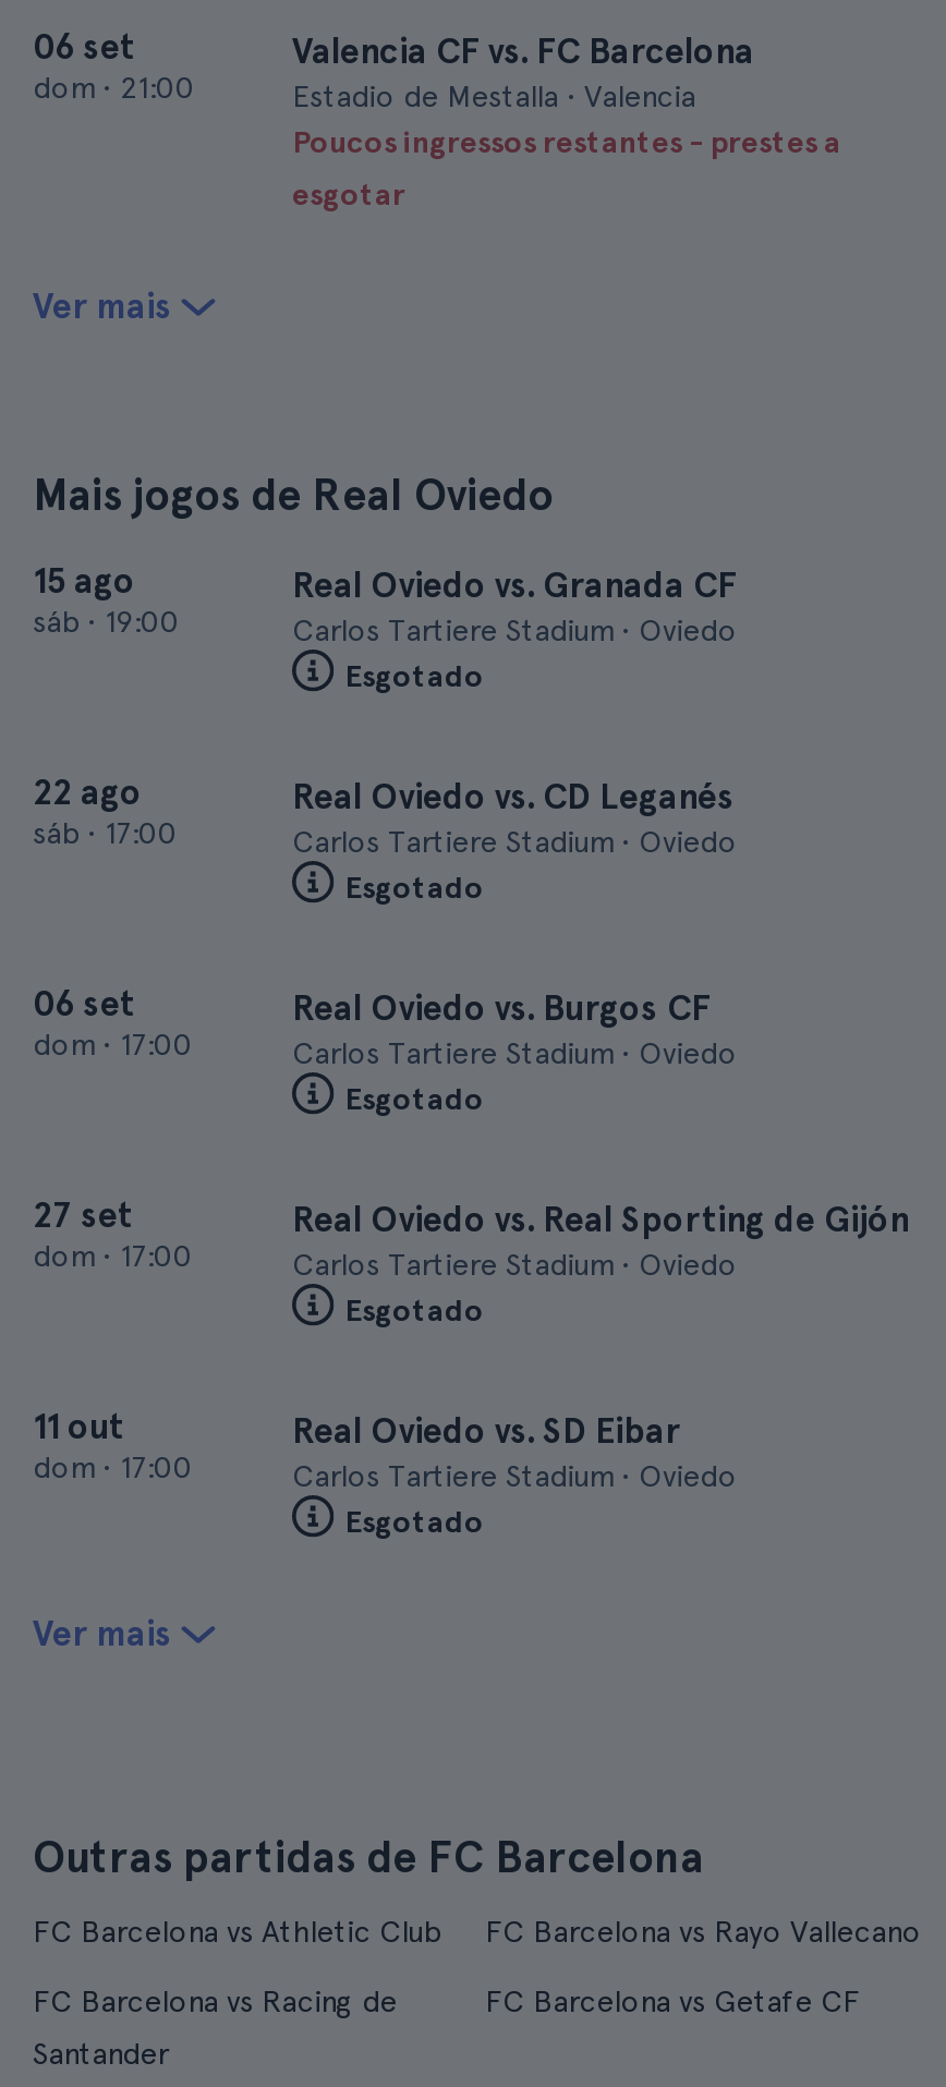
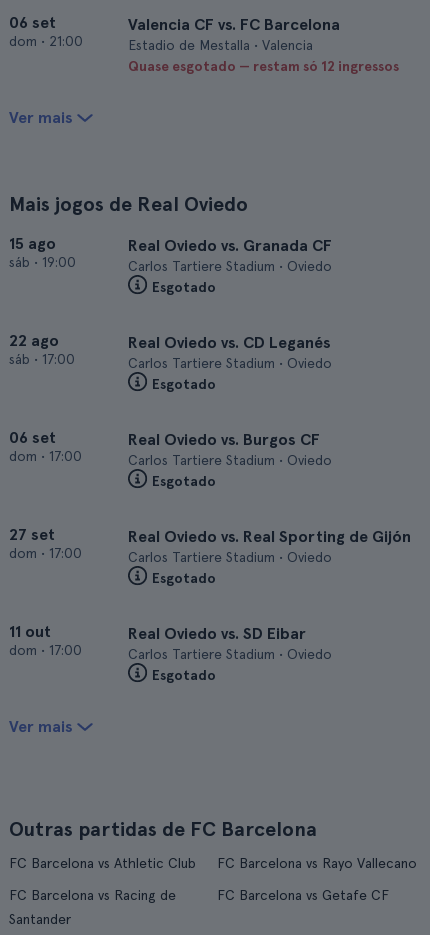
[292,124,841,211] Poucos ingressos restantes - prestes a | esgotar -> [128,58,399,74] Quase esgotado — restam só 12 ingressos

